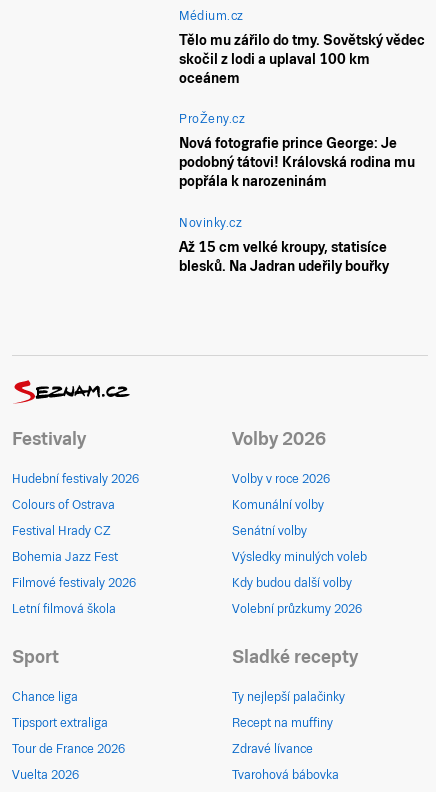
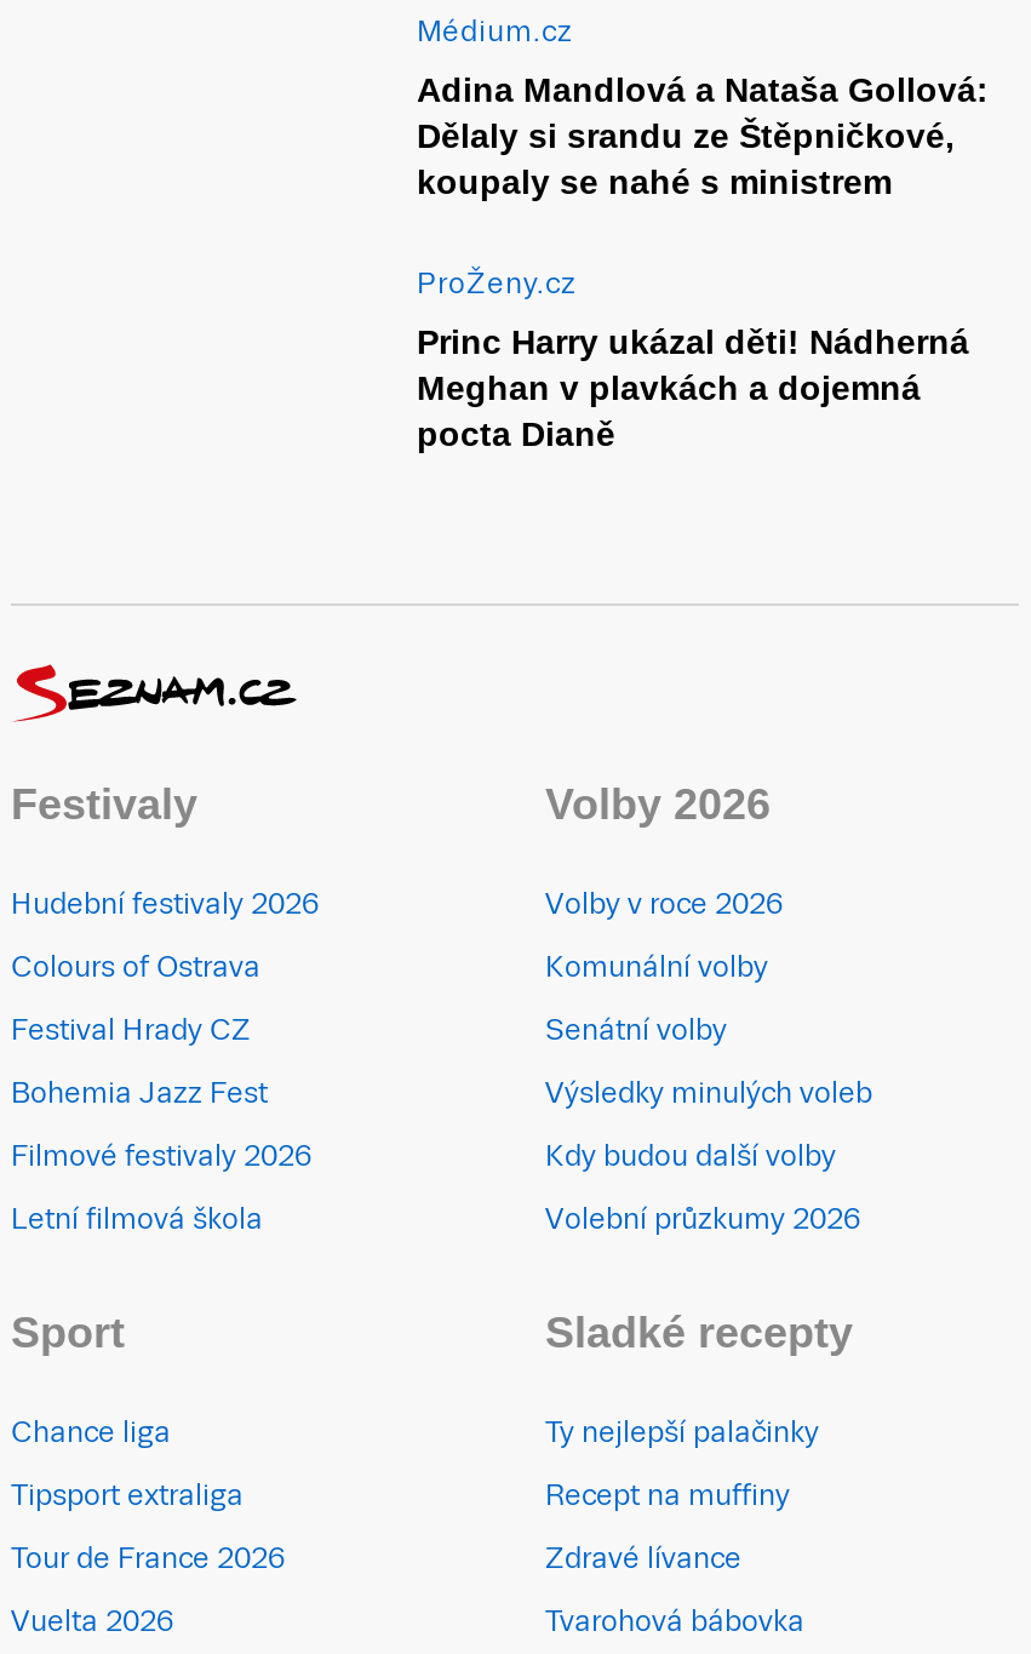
[179,32,425,86] Tělo mu zářilo do tmy. Sovětský vědec | skočil z lodi a uplaval 100 km | oceánem -> [417,71,989,202] Adina Mandlová a Nataša Gollová: | Dělaly si srandu ze Štěpničkové, | koupaly se nahé s ministrem
[179,135,415,274] Nová fotografie prince George: Je | podobný tátovi! Královská rodina mu | popřála k narozeninám | Novinky.cz | Až 15 cm velké kroupy, statisíce | blesků. Na Jadran udeřily bouřky -> [417,322,969,453] Princ Harry ukázal děti! Nádherná | Meghan v plavkách a dojemná | pocta Dianě

